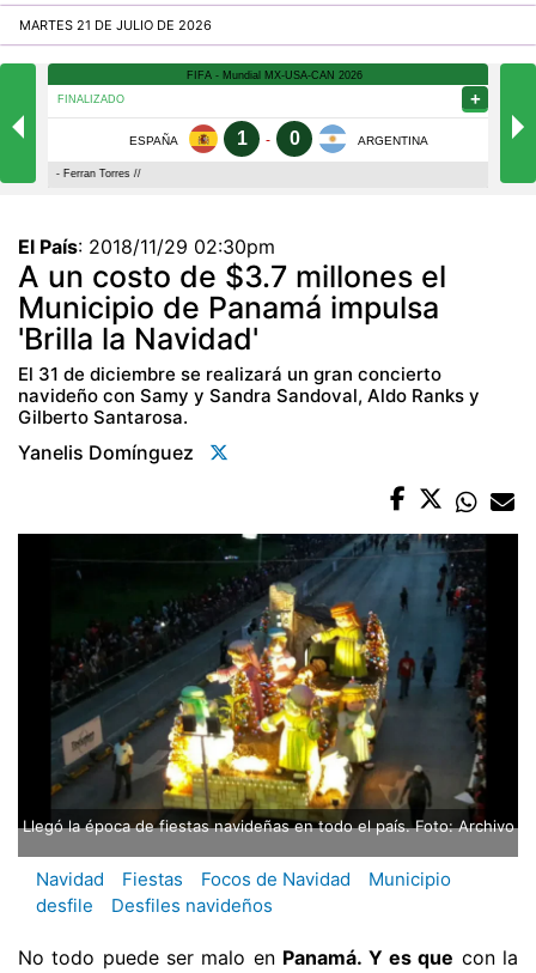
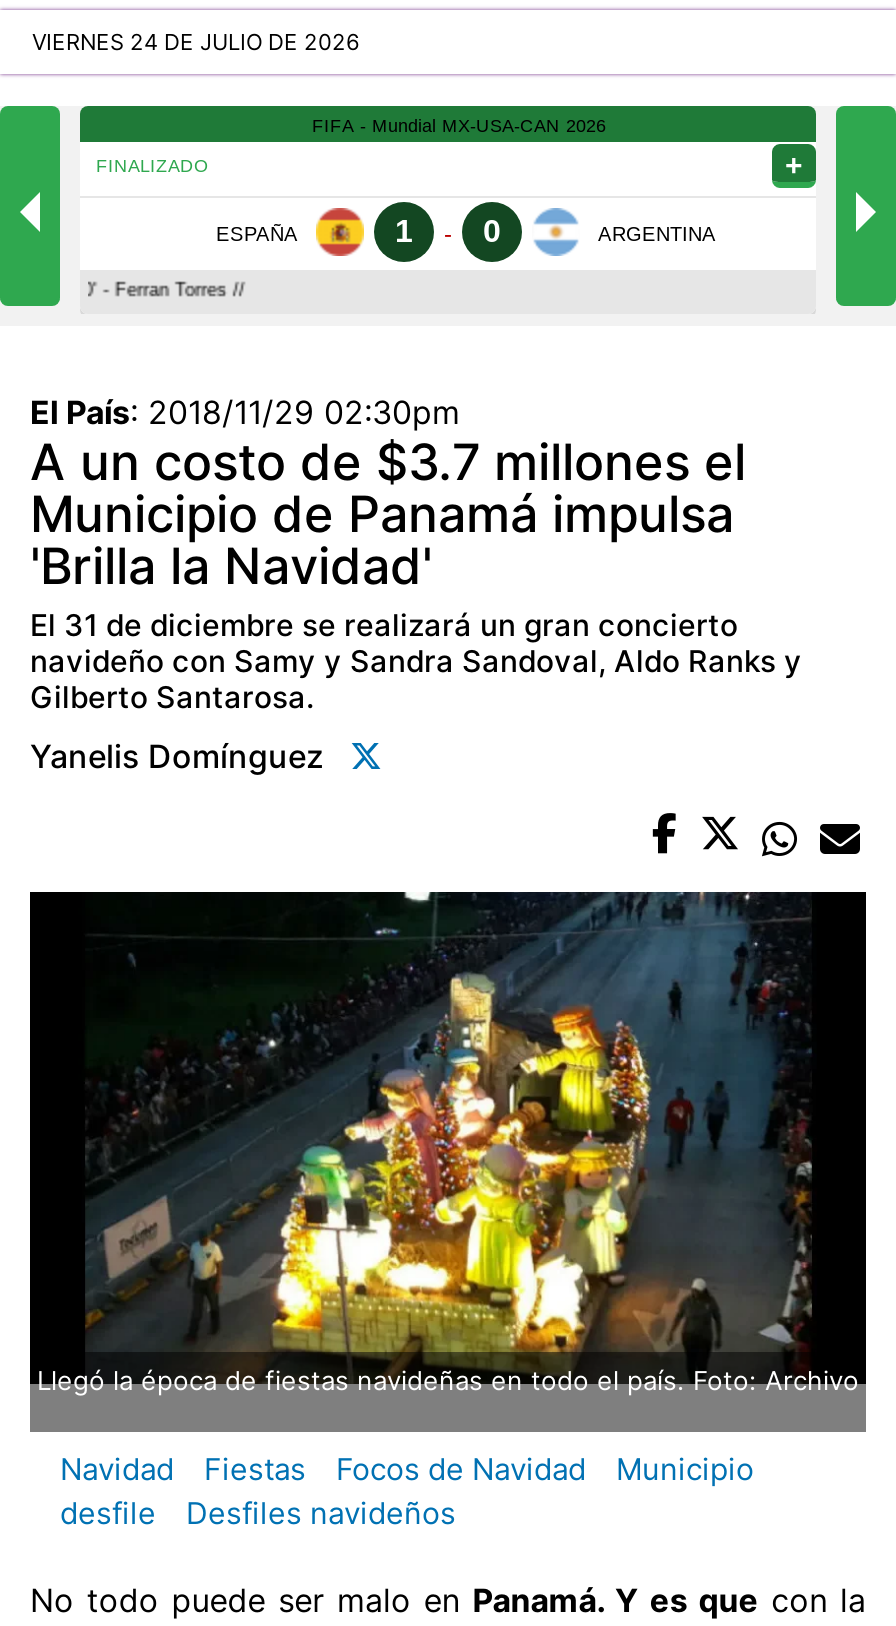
[19,17,212,34] MARTES 21 DE JULIO DE 2026 -> [32,29,360,57] VIERNES 24 DE JULIO DE 2026

